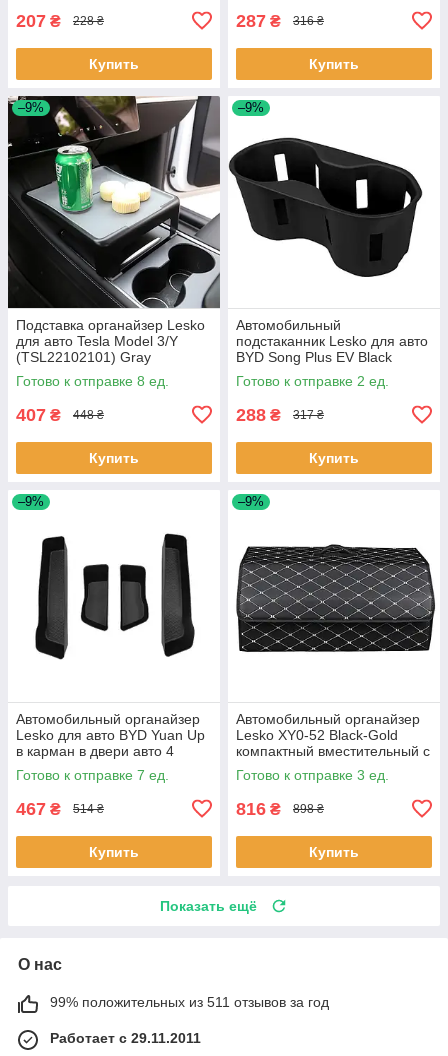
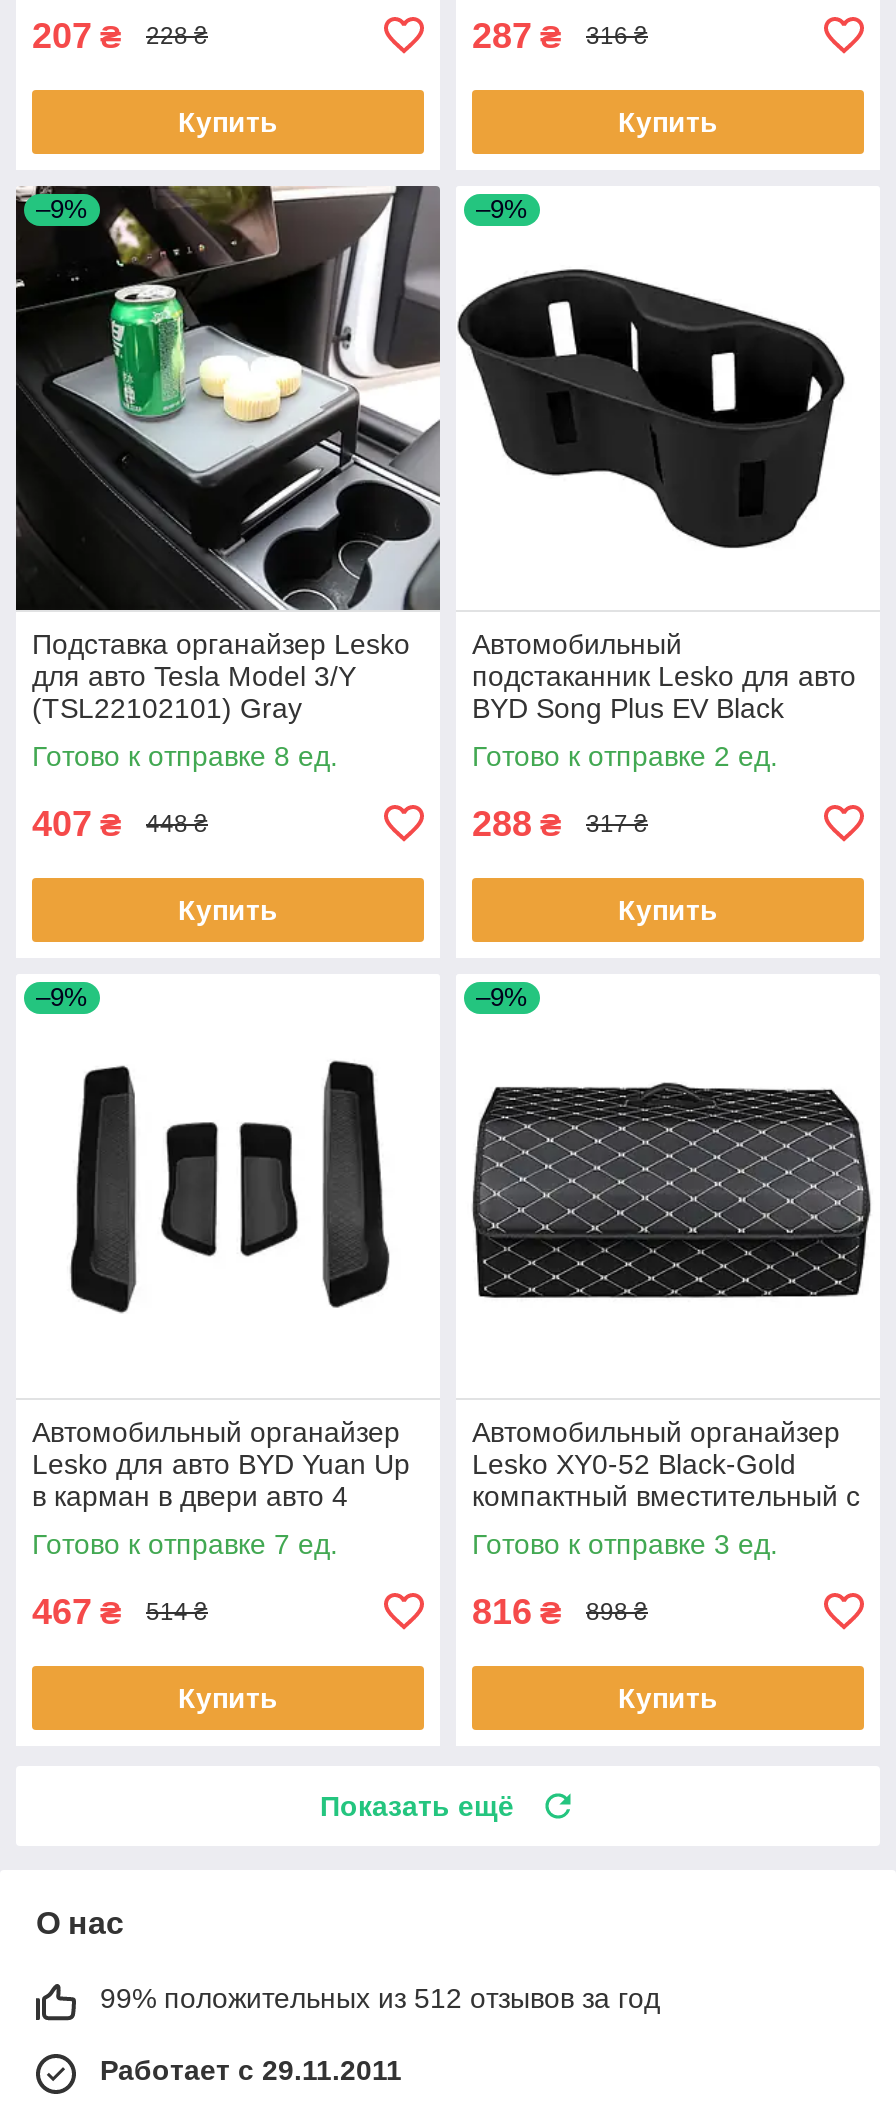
[50,994,329,1010] 99% положительных из 511 отзывов за год -> [100,1982,660,2014] 99% положительных из 512 отзывов за год

